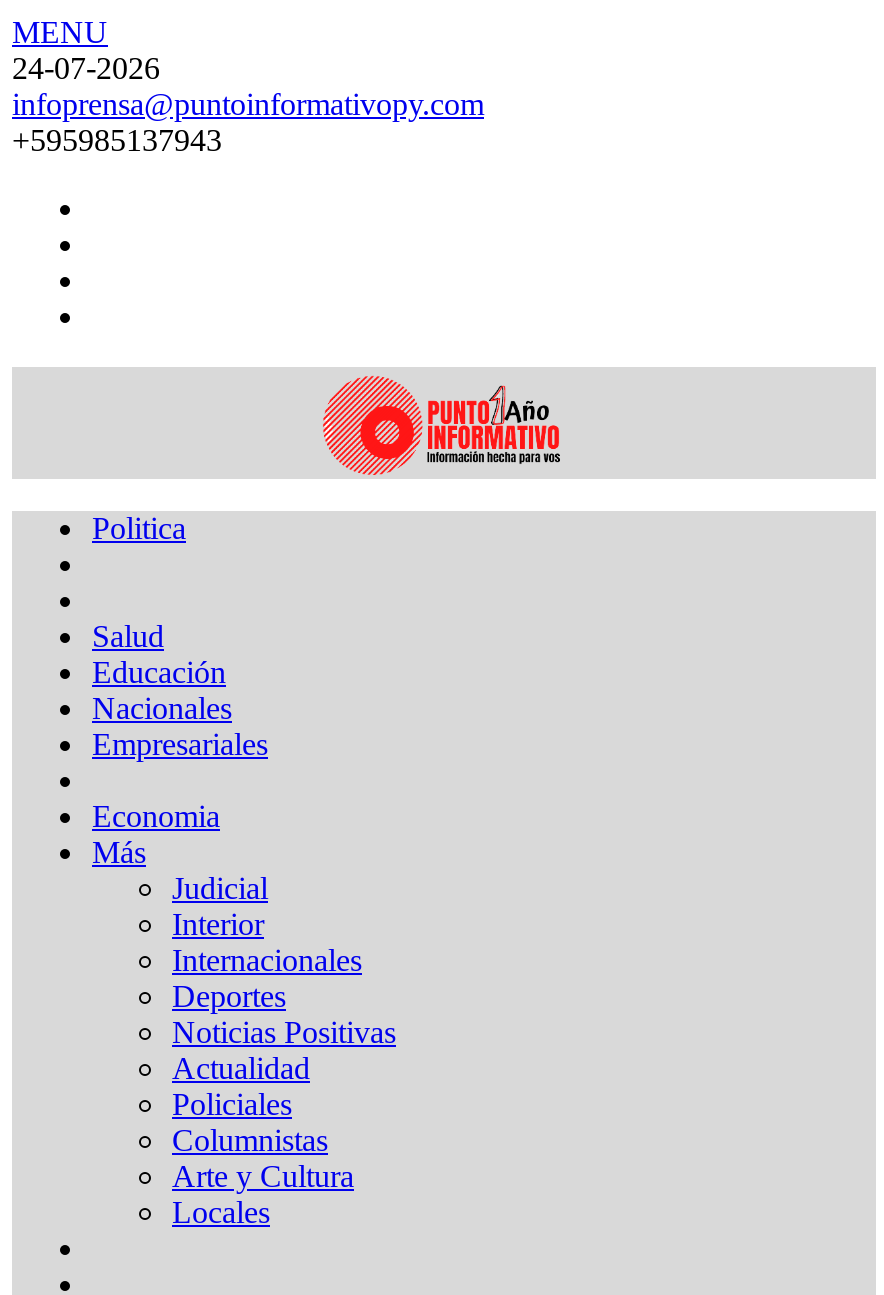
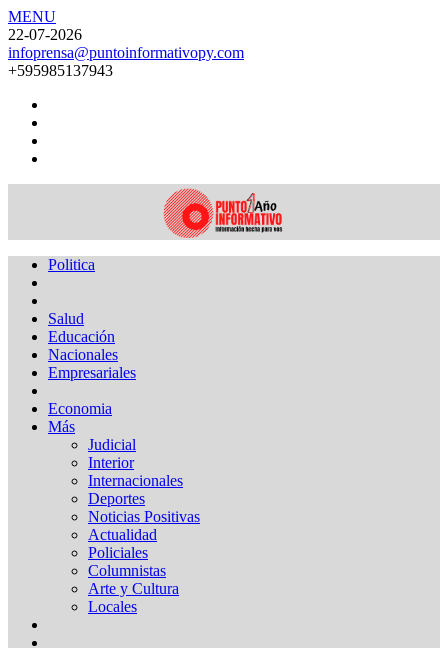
[12,51,160,85] 24-07-2026 -> [8,26,82,43] 22-07-2026

